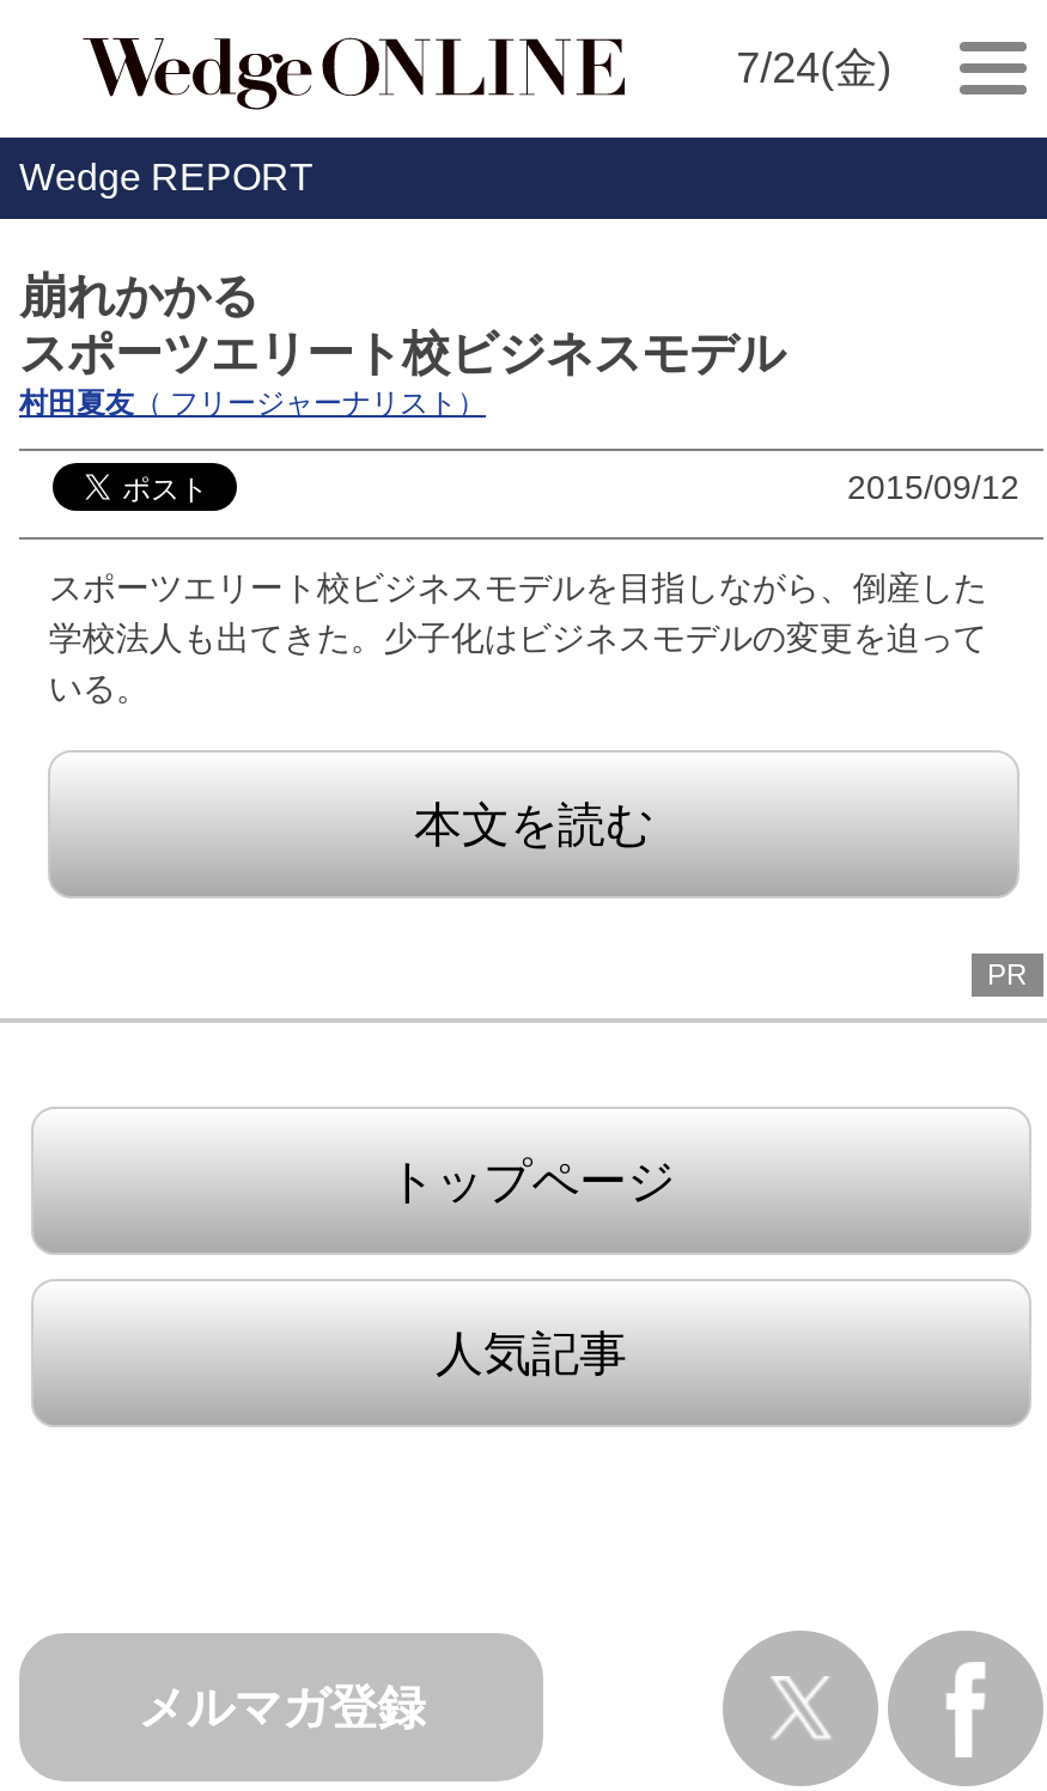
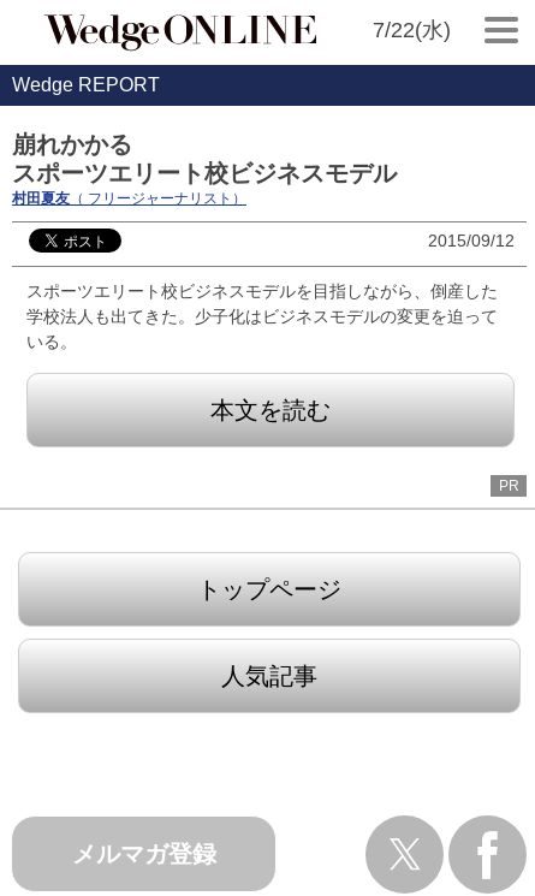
[736,44,892,92] 7/24(金) -> [372,18,450,42] 7/22(水)

